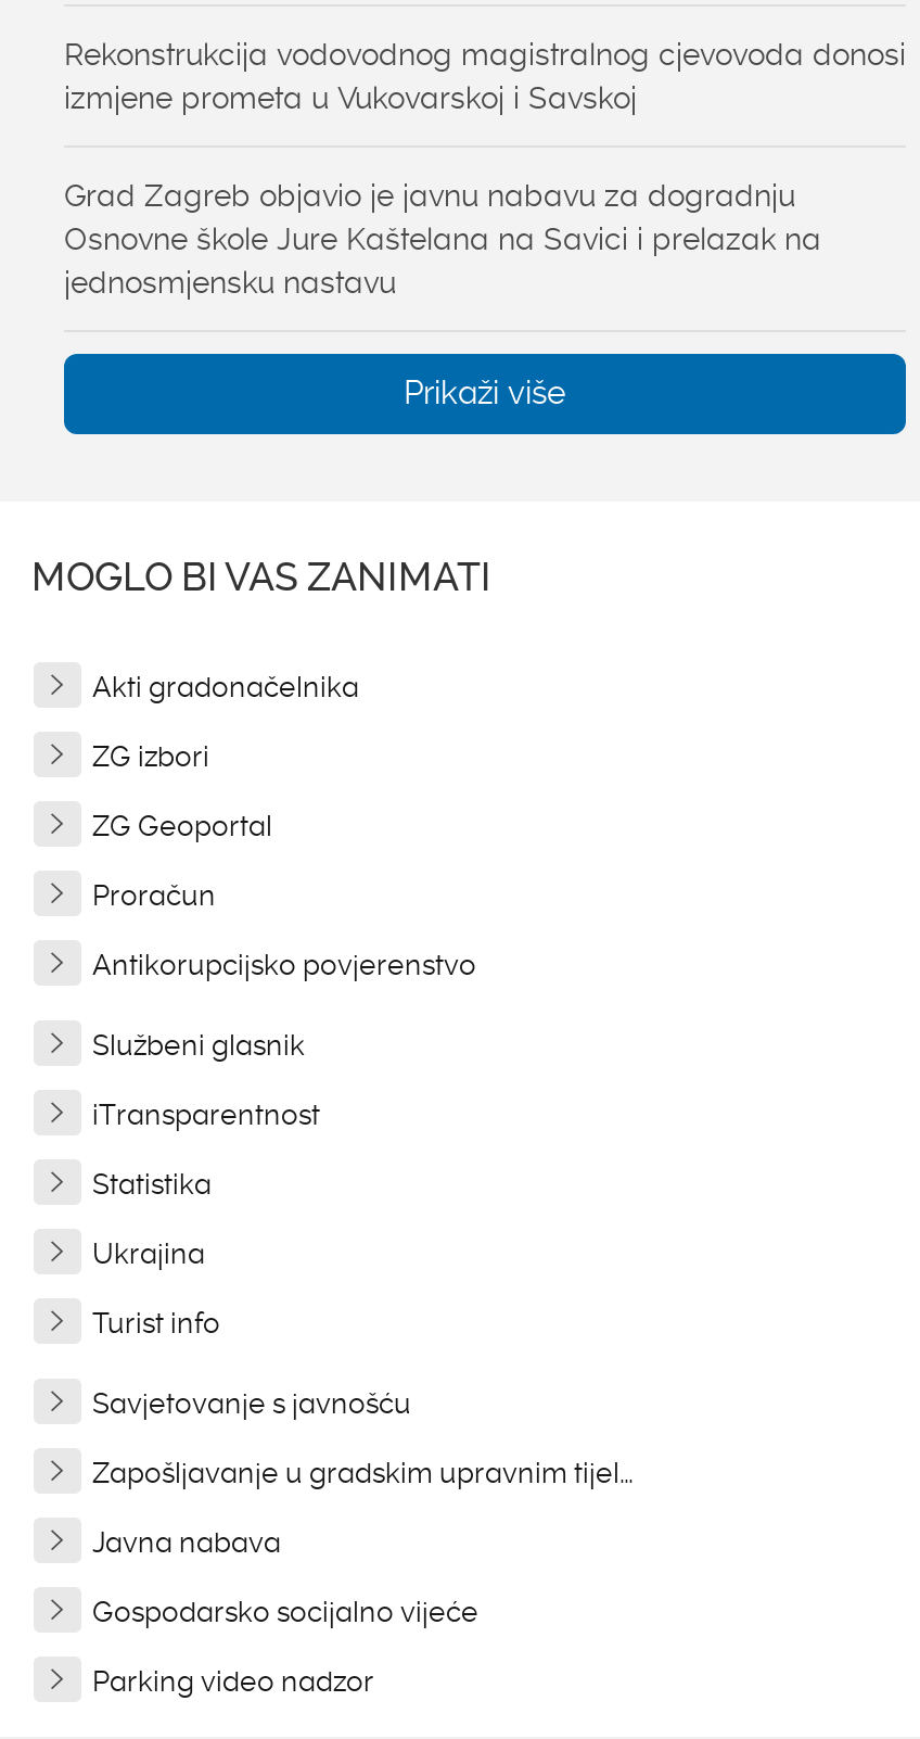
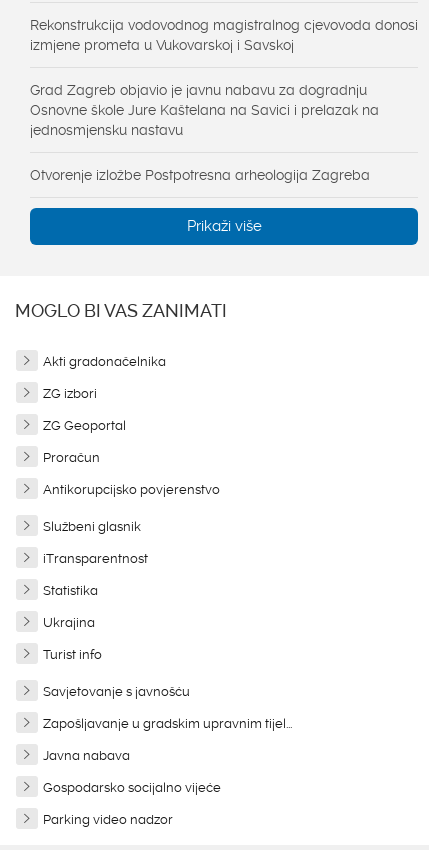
none -> [30,167,370,183] Otvorenje izložbe Postpotresna arheologija Zagreba

